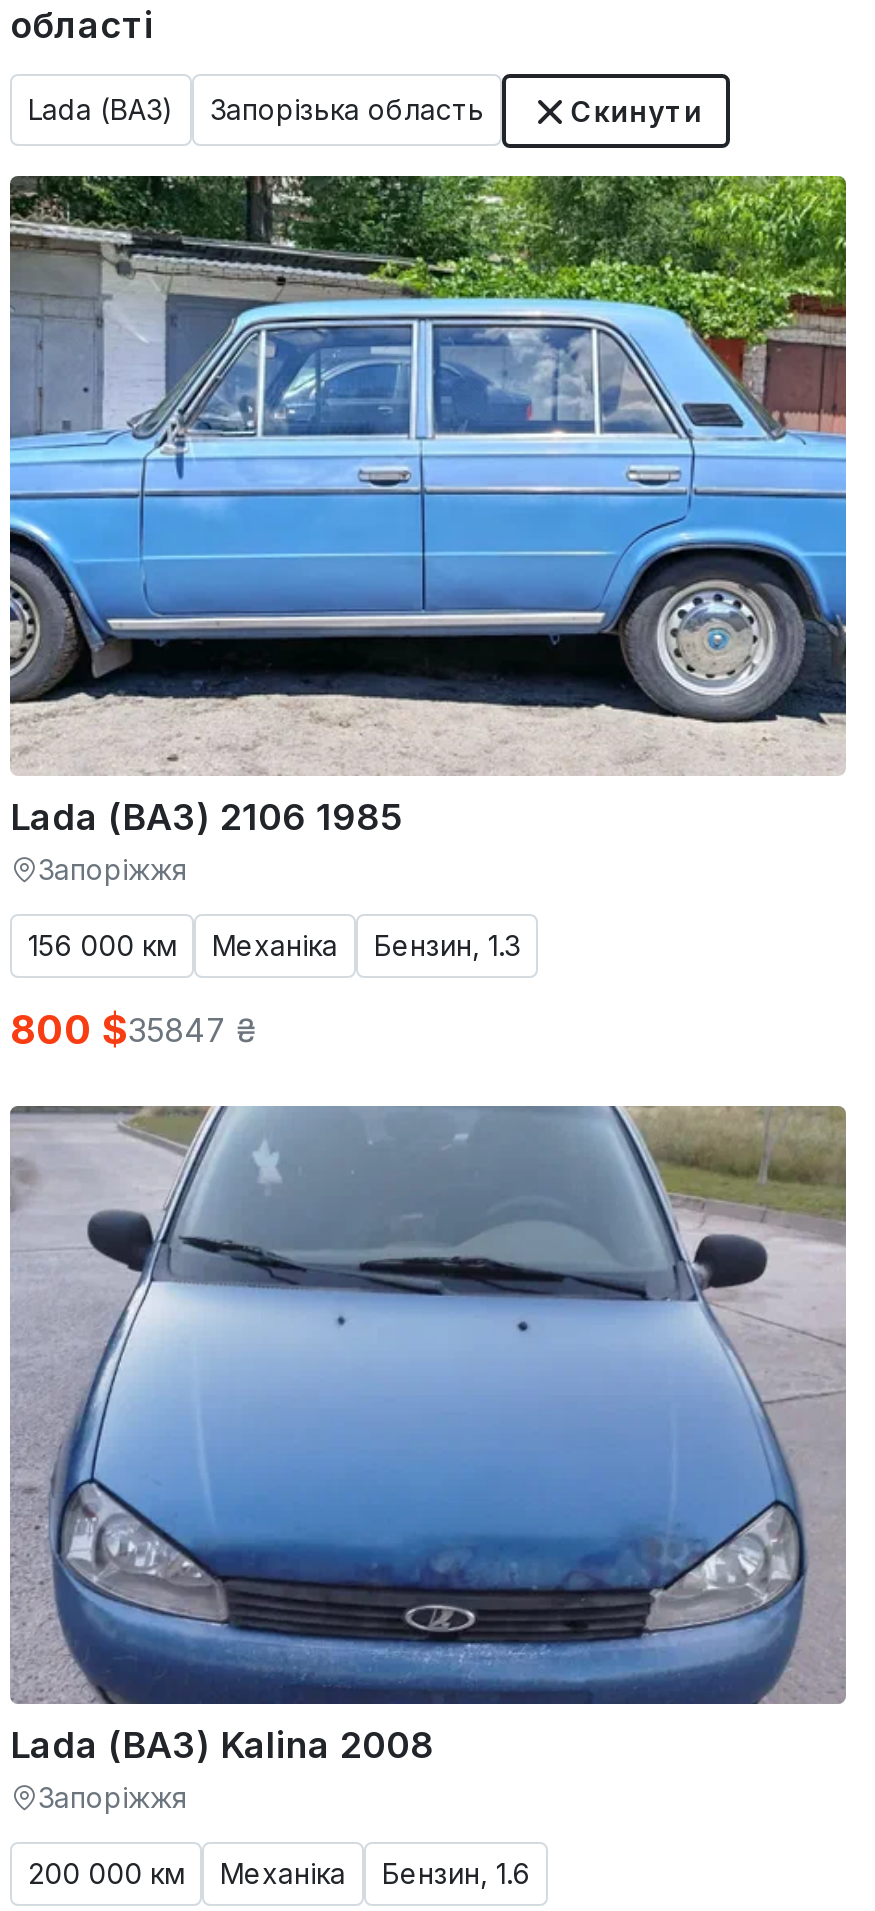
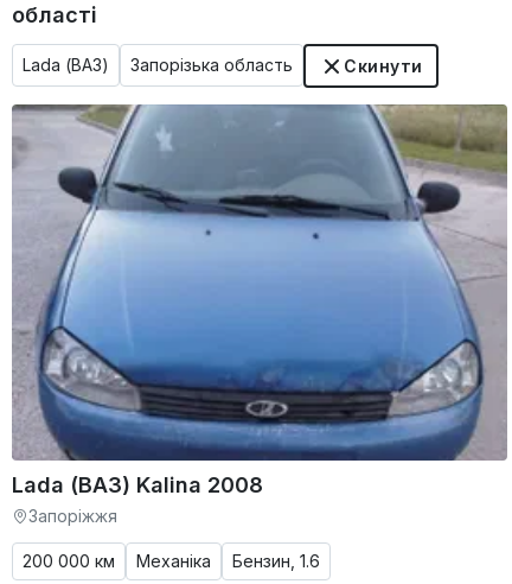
[10,174,848,1053] [image] | Lada (ВАЗ) 2106 1985 | Запоріжжя | 156 000 км | Механіка | Бензин, 1.3 | 800 $35847 ₴ -> none

